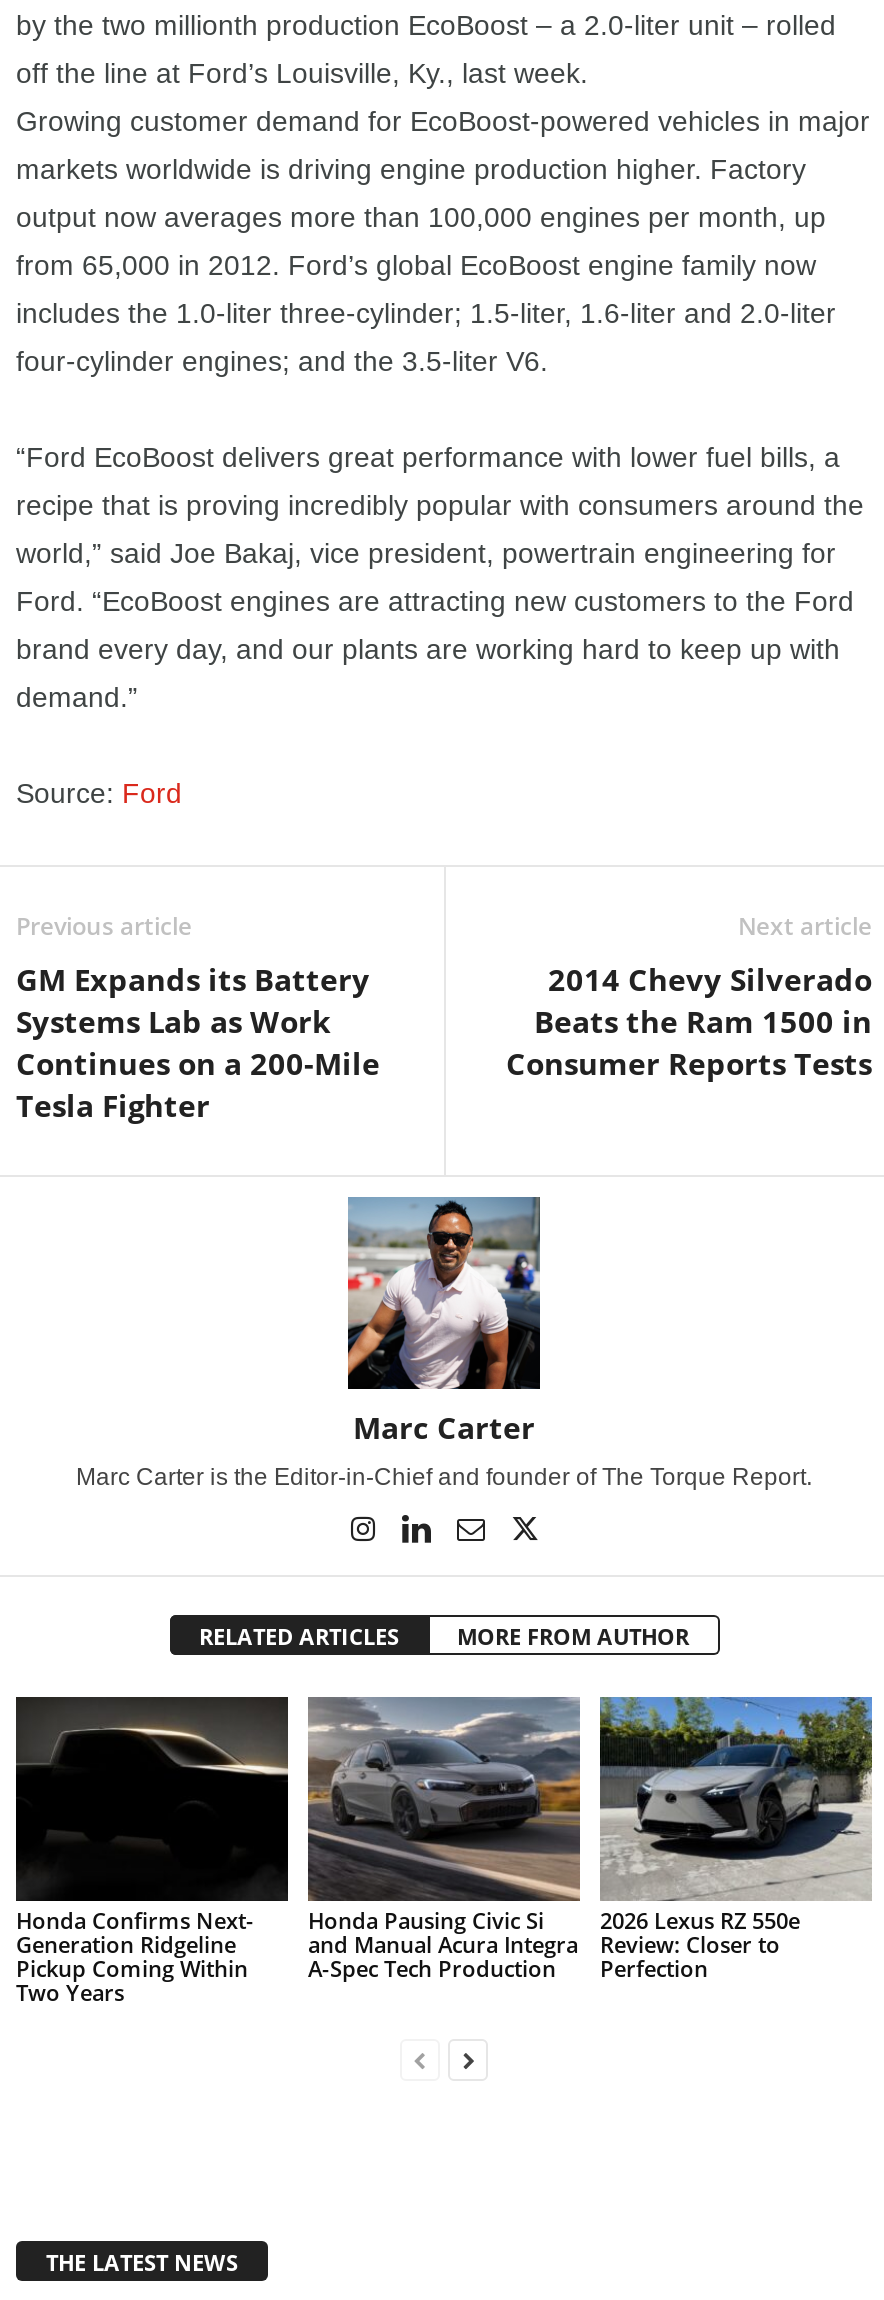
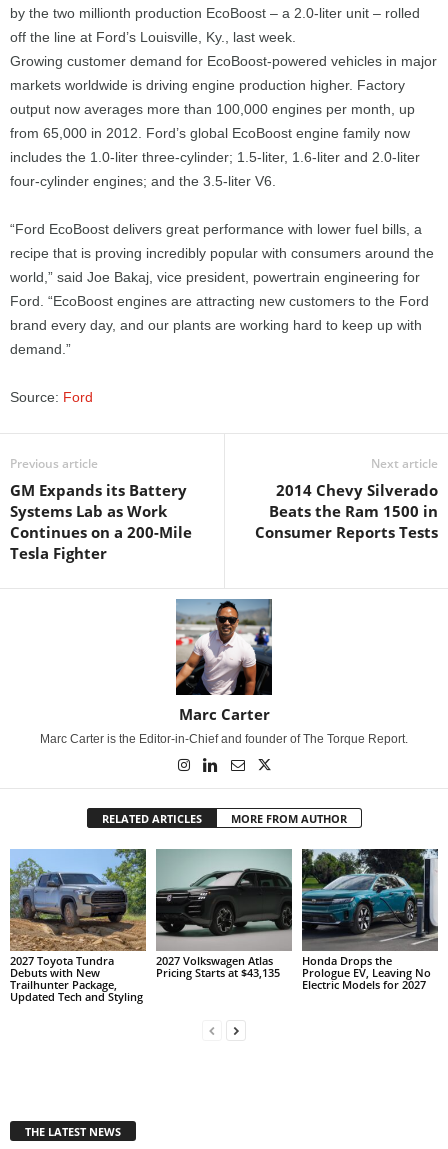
[14,1695,290,2006] [image] | Honda Confirms Next- | Generation Ridgeline | Pickup Coming Within | Two Years -> [9,849,147,1004] [image] | 2027 Toyota Tundra | Debuts with New | Trailhunter Package, | Updated Tech and Styling
[306,1697,582,1982] [image] | Honda Pausing Civic Si | and Manual Acura Integra | A-Spec Tech Production -> [155,849,293,980] [image] | 2027 Volkswagen Atlas | Pricing Starts at $43,135
[598,1695,874,1982] [image] | 2026 Lexus RZ 550e | Review: Closer to | Perfection -> [301,848,439,992] [image] | Honda Drops the | Prologue EV, Leaving No | Electric Models for 2027

